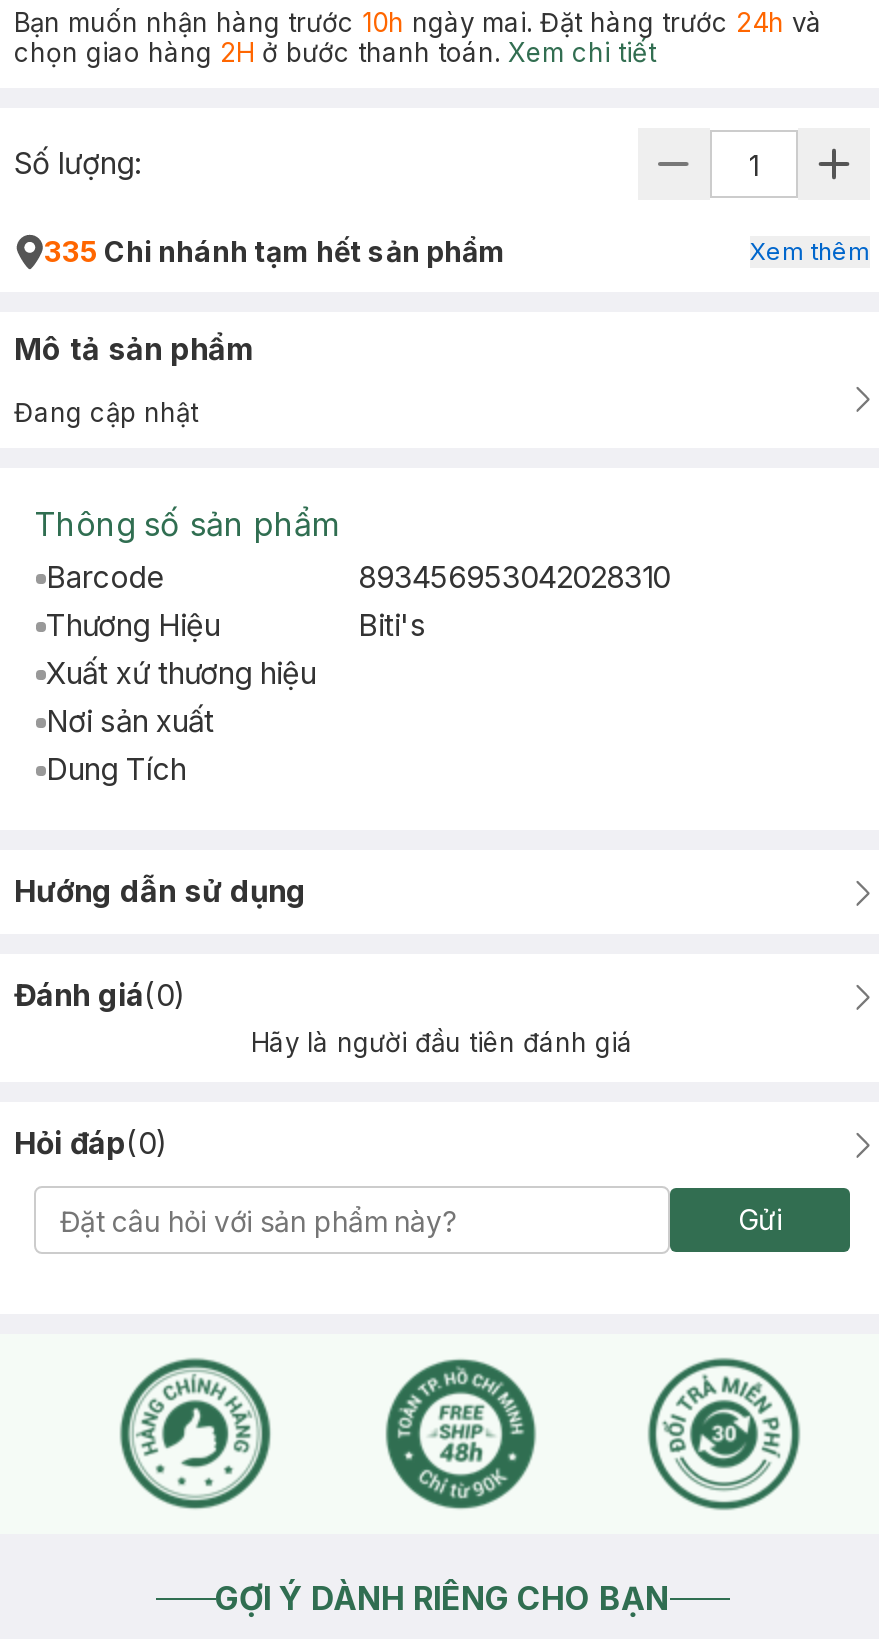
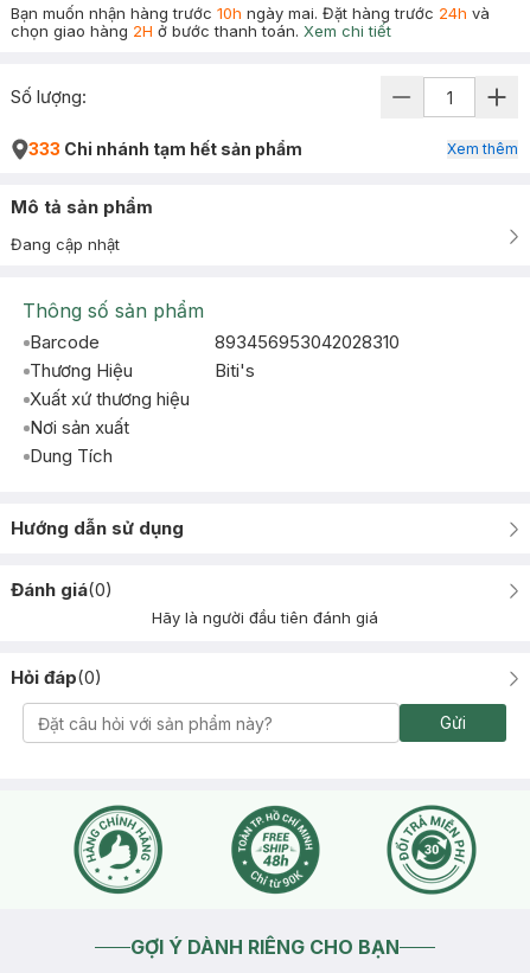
[44,234,506,268] 335 Chi nhánh tạm hết sản phẩm -> [28,139,302,159] 333 Chi nhánh tạm hết sản phẩm

